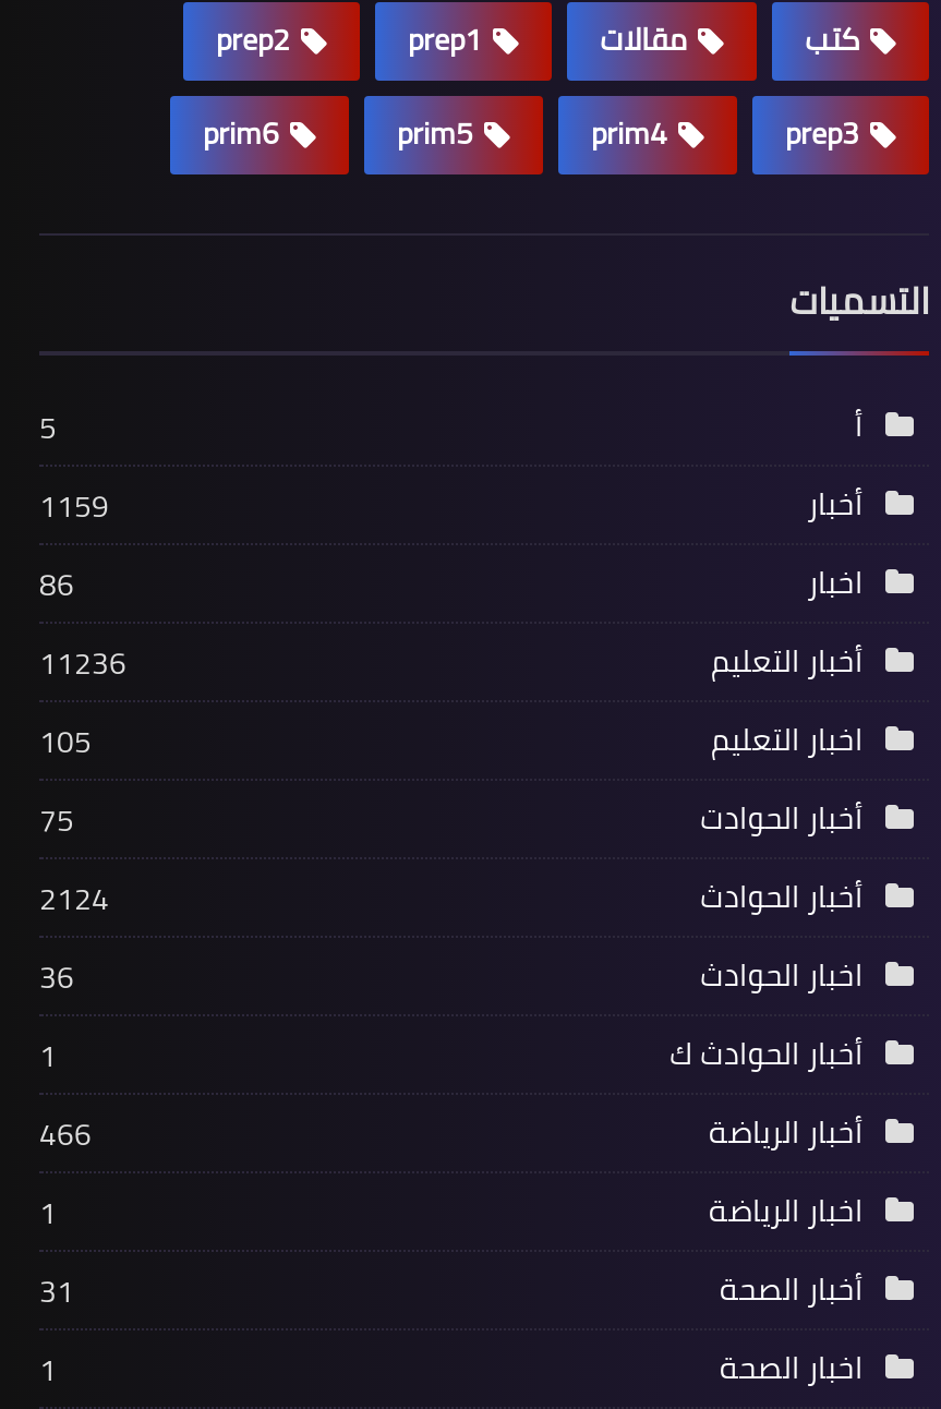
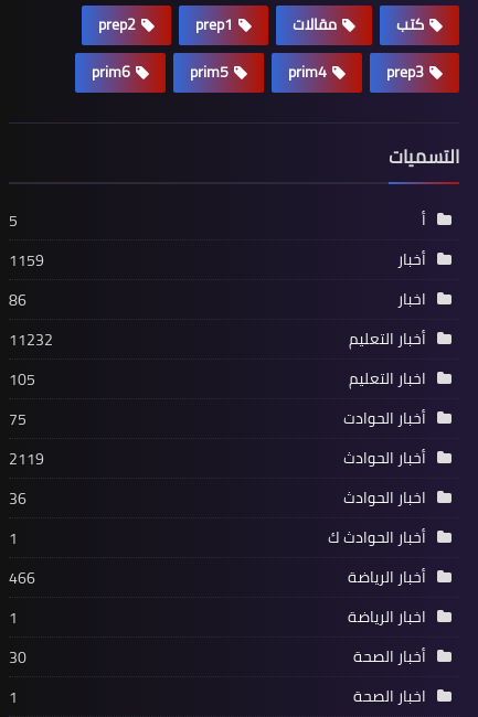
[39,635,126,692] 11236 -> [9,326,53,354] 11232
[39,871,109,927] 2124 -> [9,445,44,473] 2119
[39,1263,74,1320] 31 -> [9,643,26,672] 30

